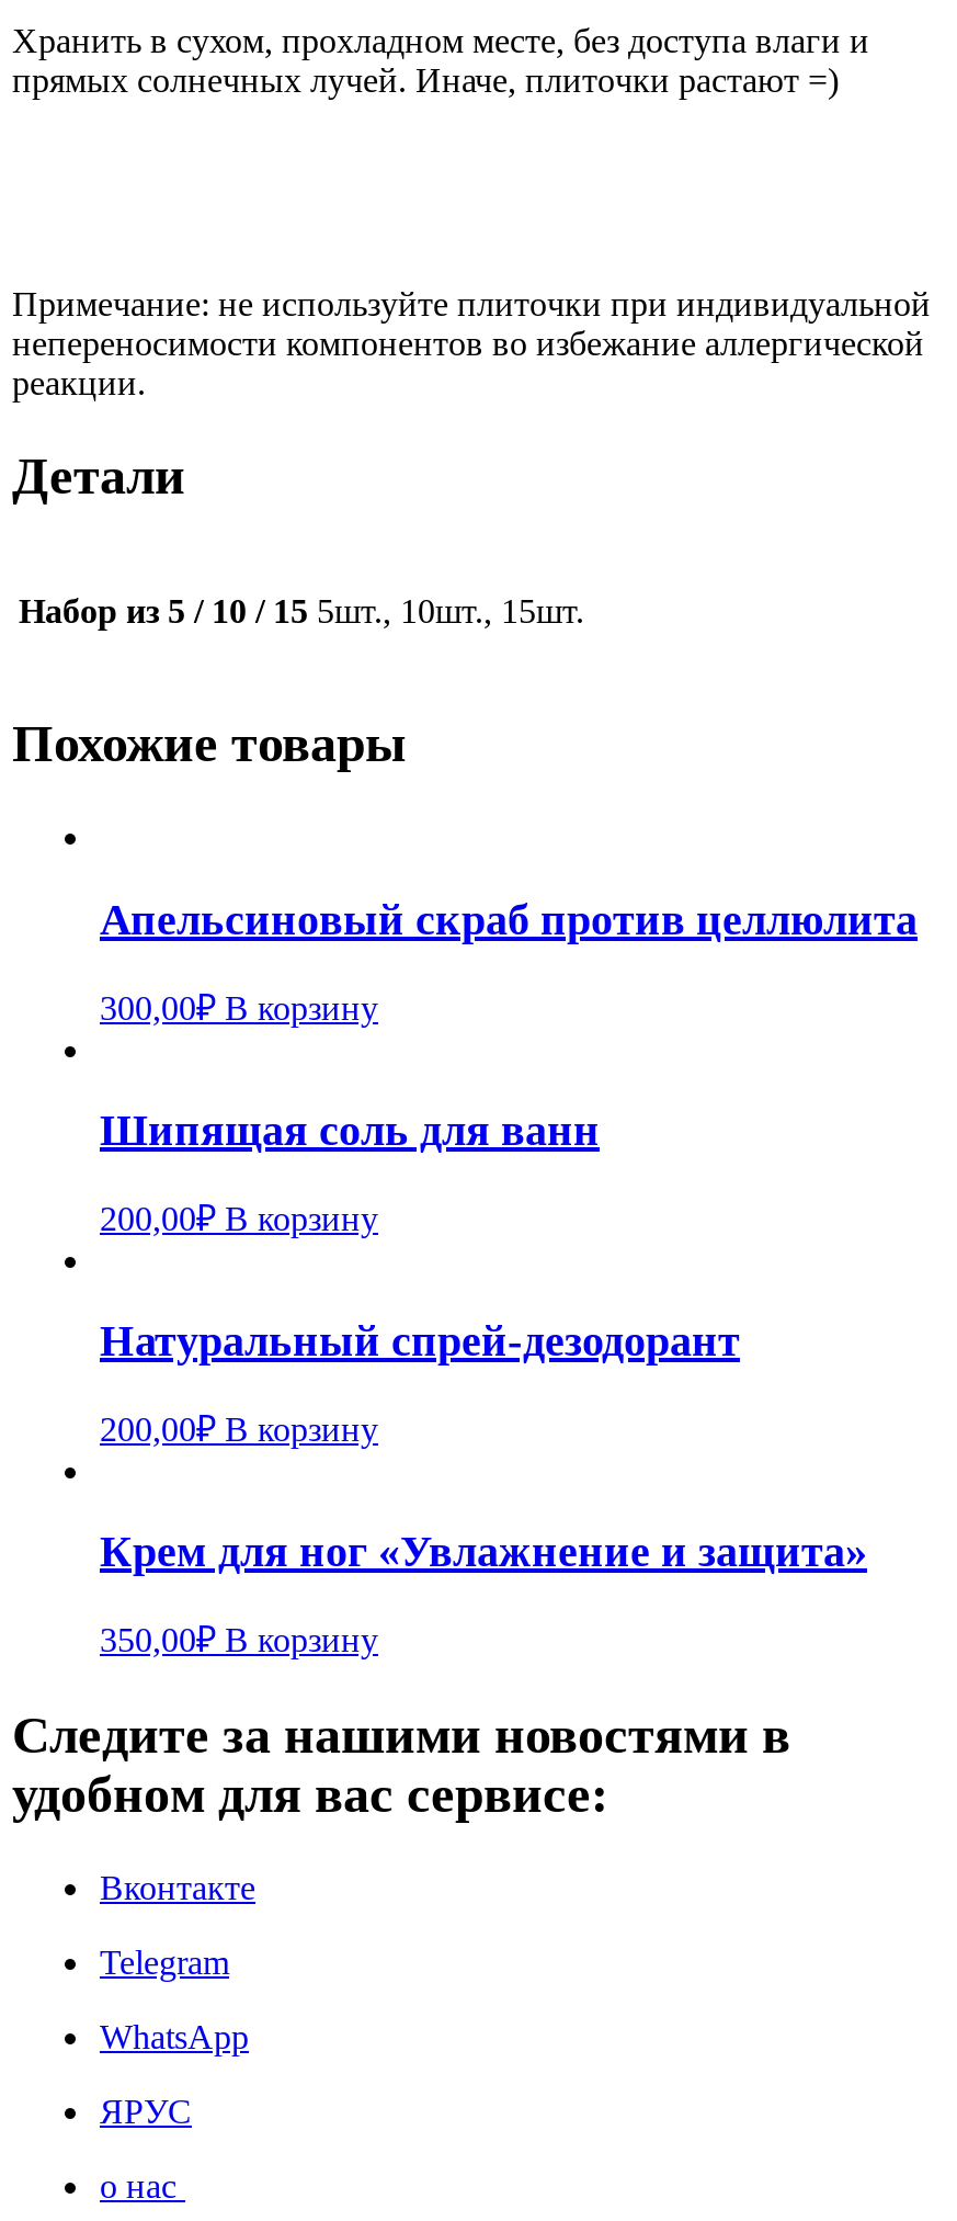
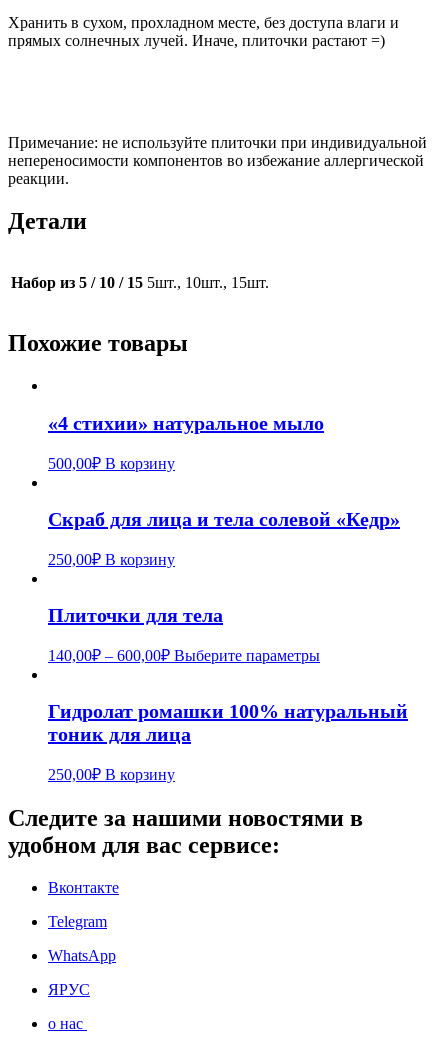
[100,895,918,943] Апельсиновый скраб против целлюлита -> [48,412,324,434] «4 стихии» натуральное мыло
[100,988,378,1025] 300,00₽ В корзину -> [48,454,175,471] 500,00₽ В корзину
[100,1106,600,1154] Шипящая соль для ванн -> [48,508,400,530] Скраб для лица и тела солевой «Кедр»
[100,1199,378,1237] 200,00₽ В корзину -> [48,551,175,568] 250,00₽ В корзину
[100,1317,740,1365] Натуральный спрей-дезодорант -> [48,604,223,626] Плиточки для тела
[100,1410,378,1448] 200,00₽ В корзину -> [48,647,320,664] 140,00₽ – 600,00₽ Выберите параметры
[100,1528,867,1576] Крем для ног «Увлажнение и защита» -> [48,700,408,745] Гидролат ромашки 100% натуральный | тоник для лица
[100,1621,378,1659] 350,00₽ В корзину -> [48,766,175,783] 250,00₽ В корзину

